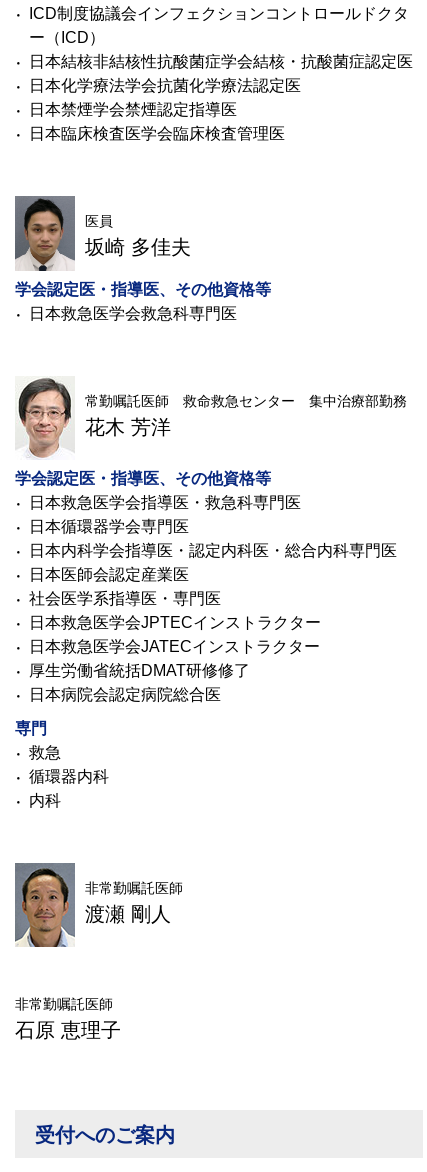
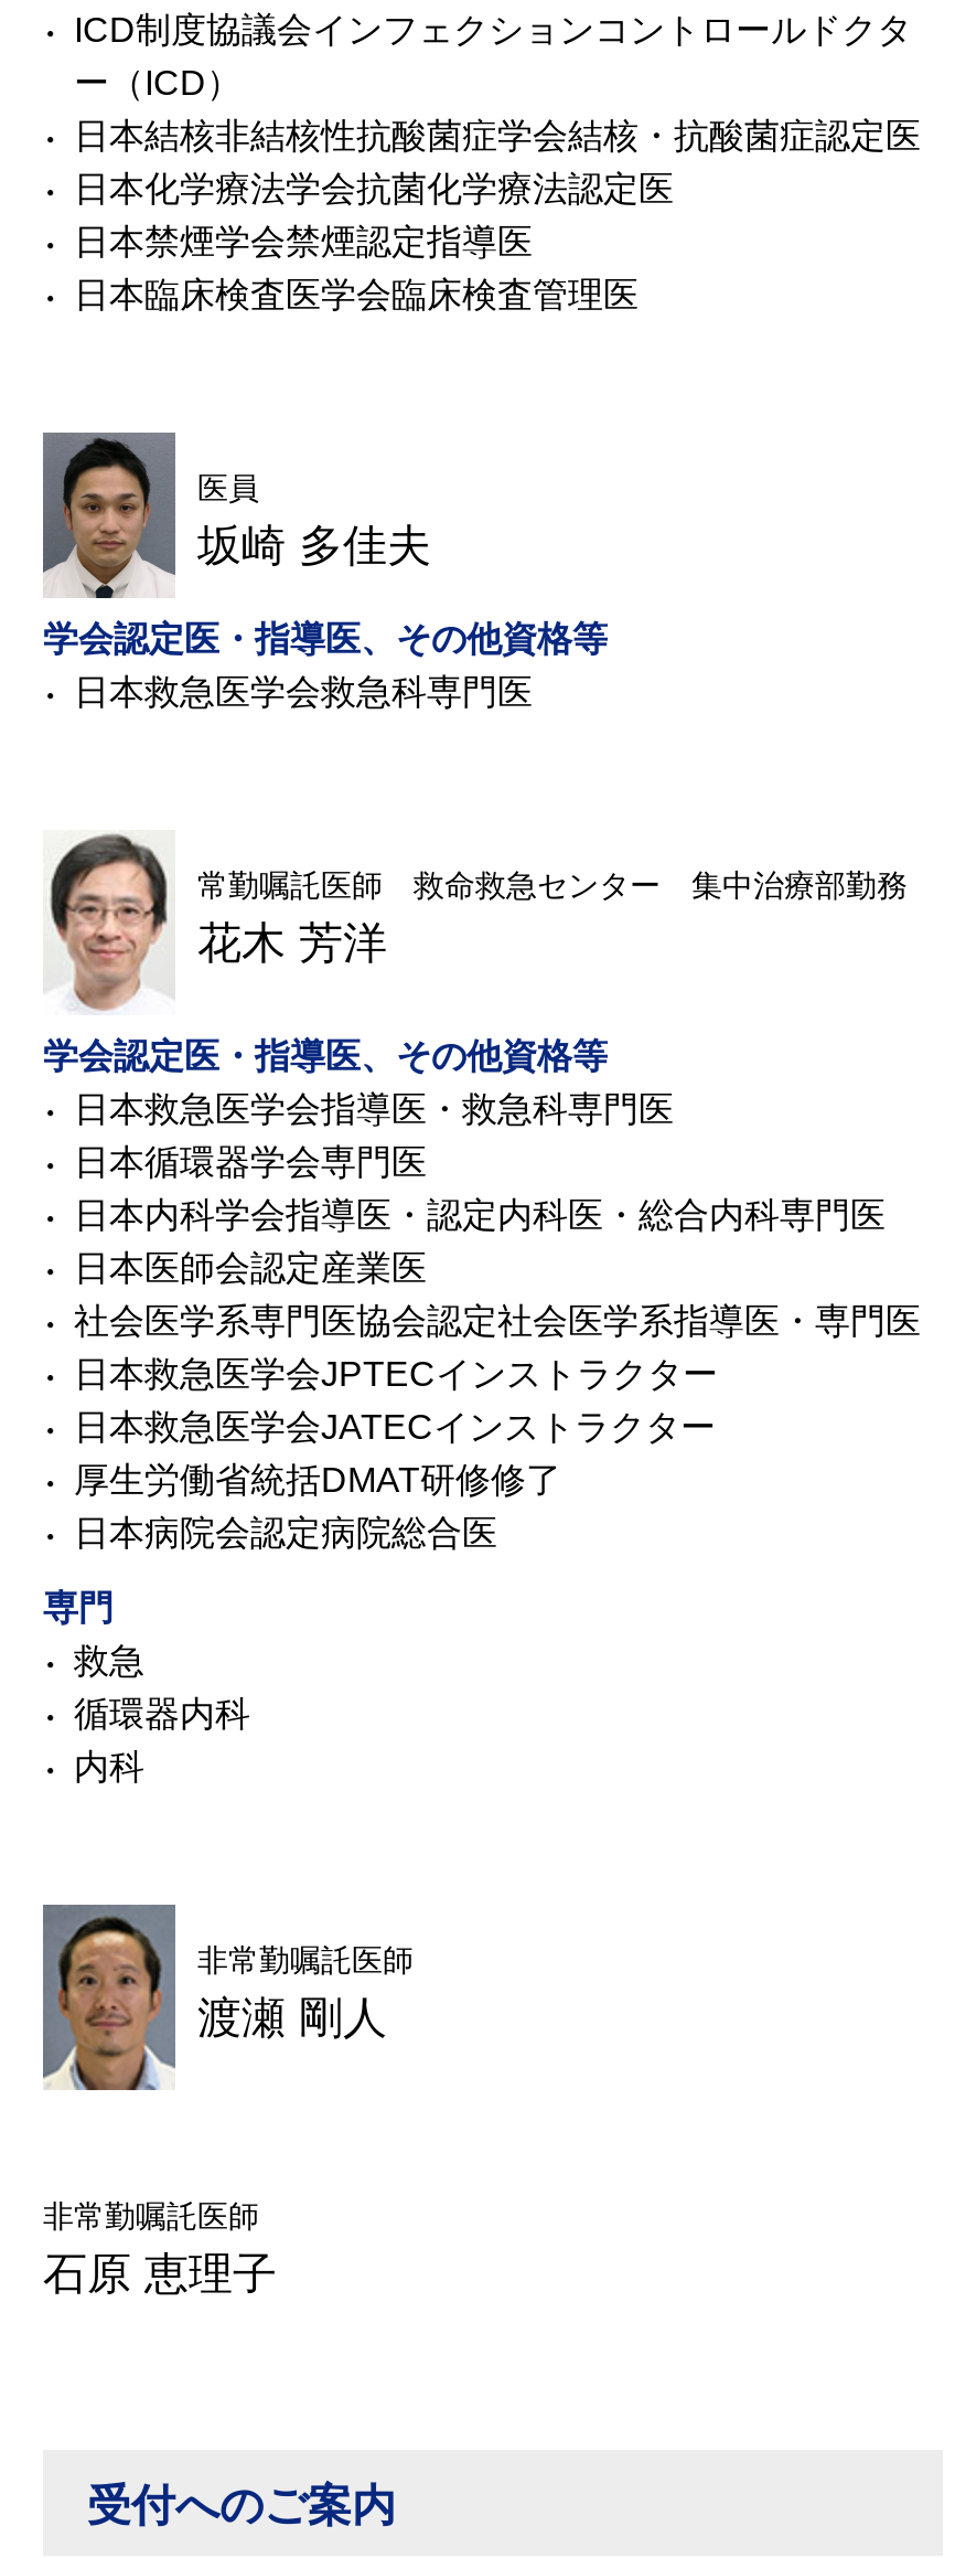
[29,590,221,607] 社会医学系指導医・専門医 -> [74,1303,921,1340] 社会医学系専門医協会認定社会医学系指導医・専門医

